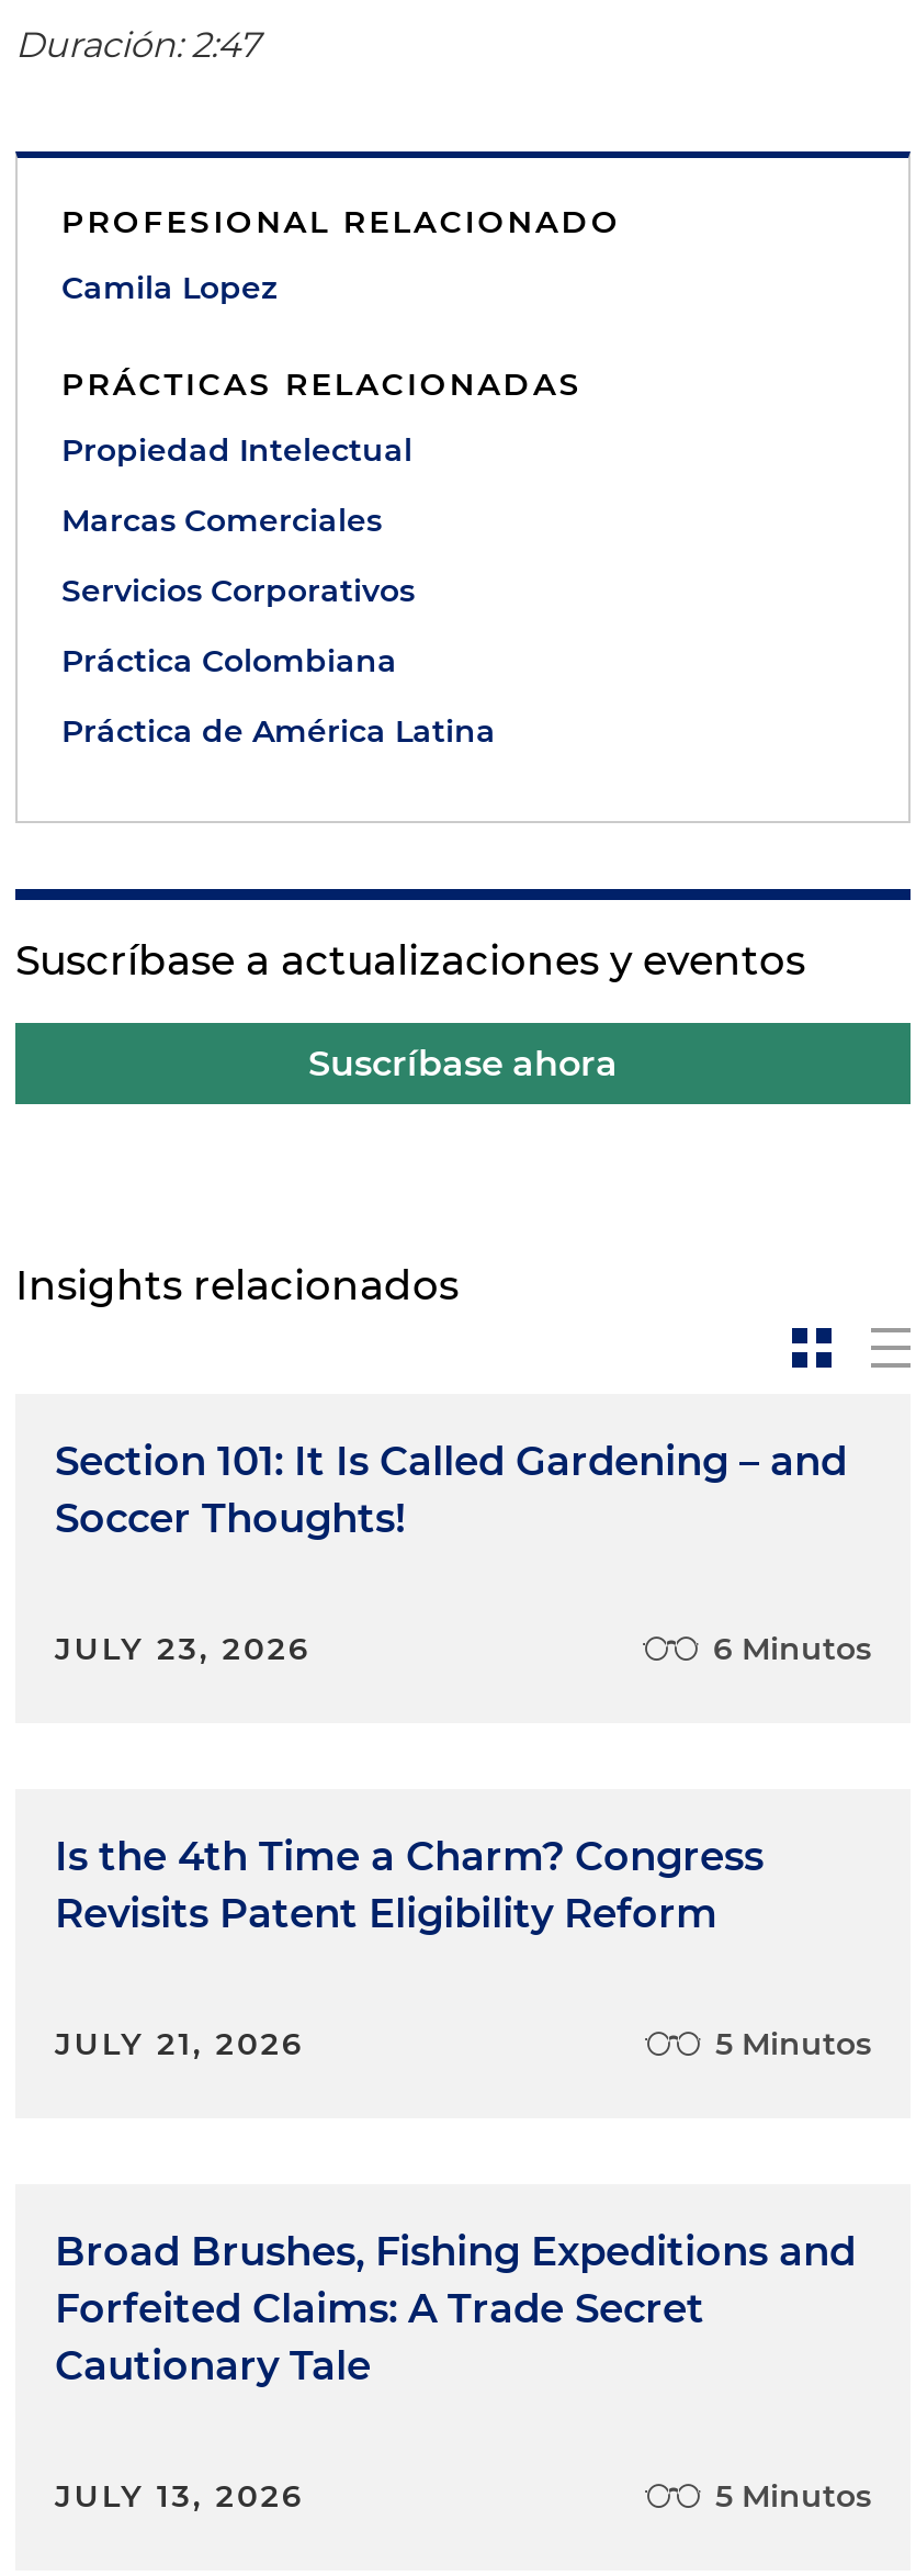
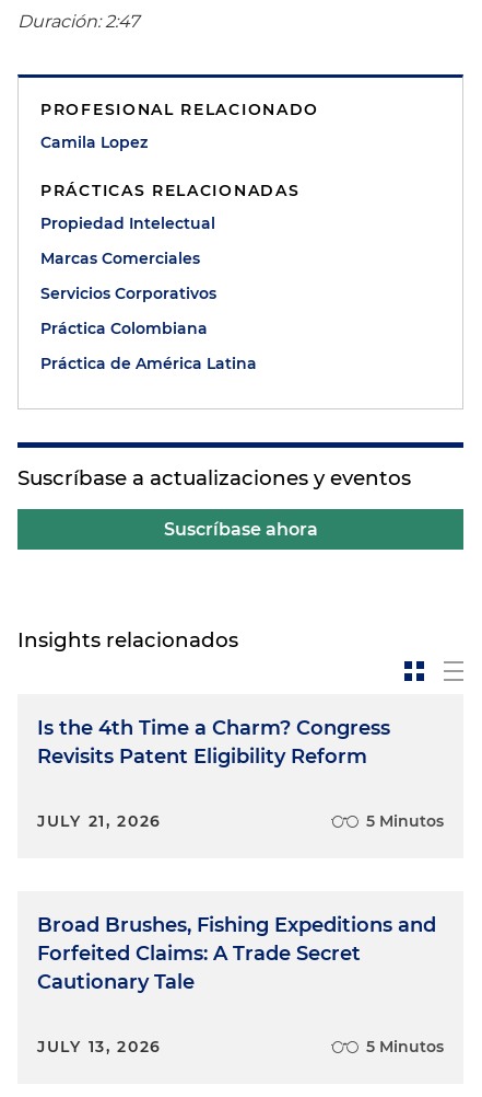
[55,1438,871,1668] Section 101: It Is Called Gardening – and | Soccer Thoughts! | JULY 23, 2026 | 6 Minutos -> none

